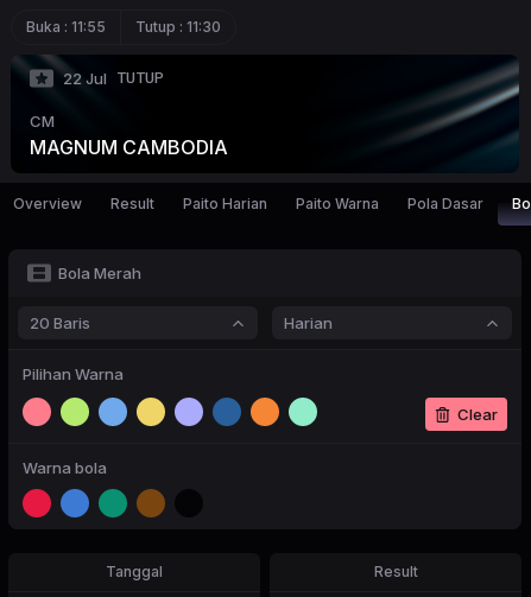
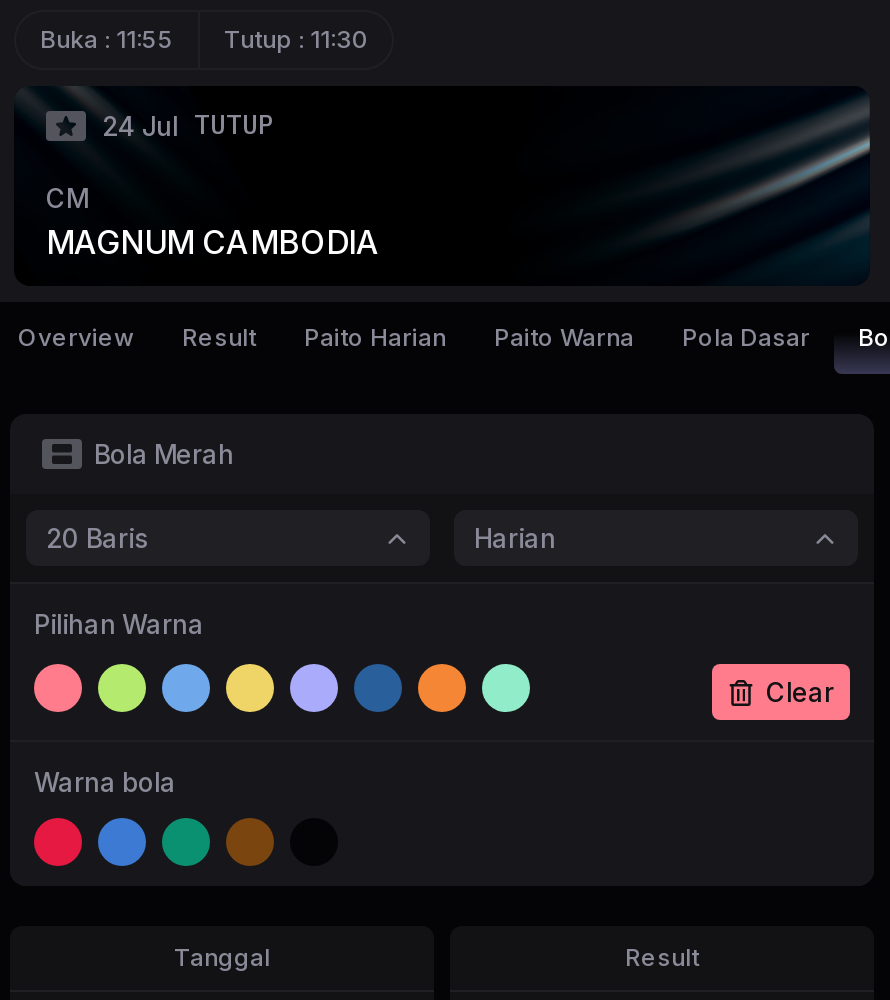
[63,68,164,88] 22 Jul TUTUP -> [102,108,274,142] 24 Jul TUTUP

